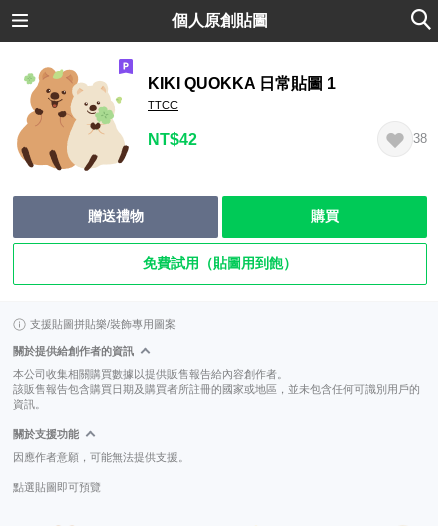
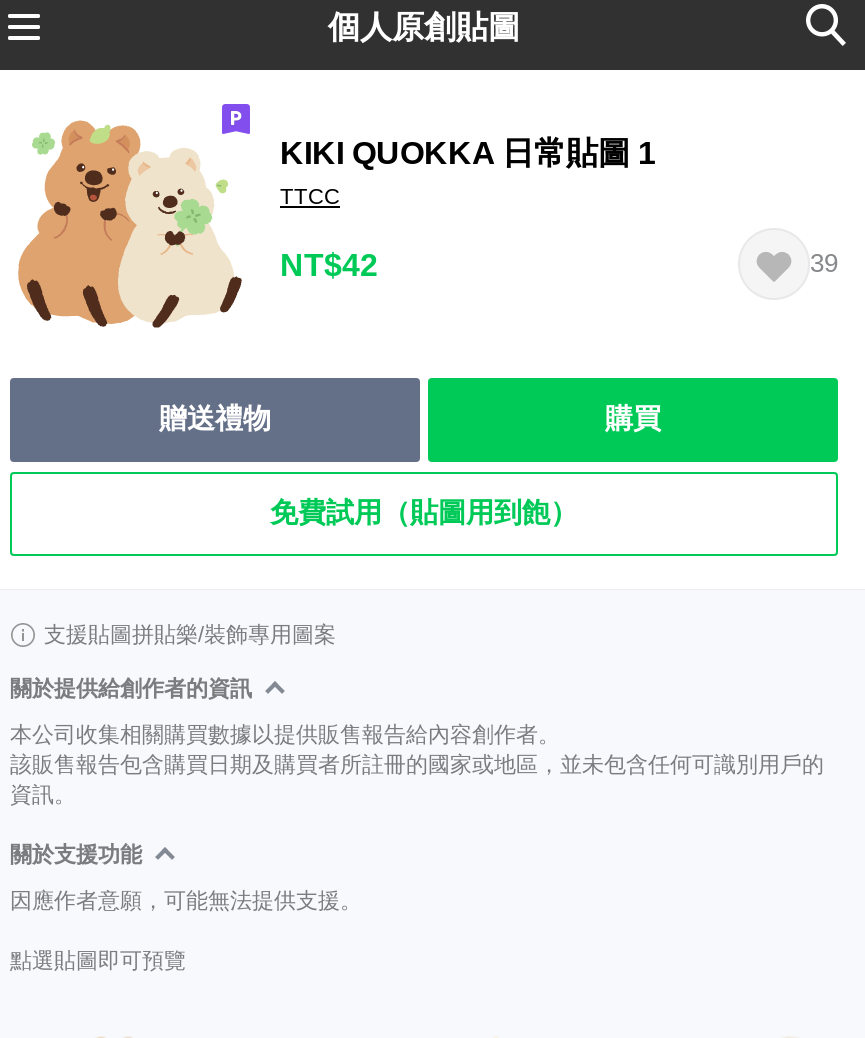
[413,131,427,146] 38 -> [810,248,838,278] 39

